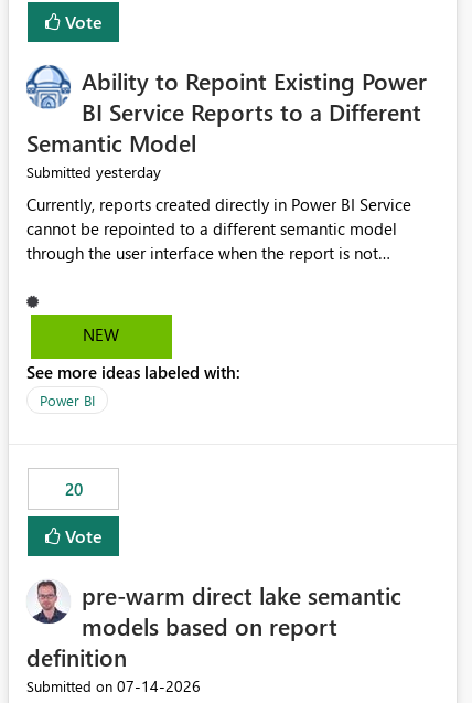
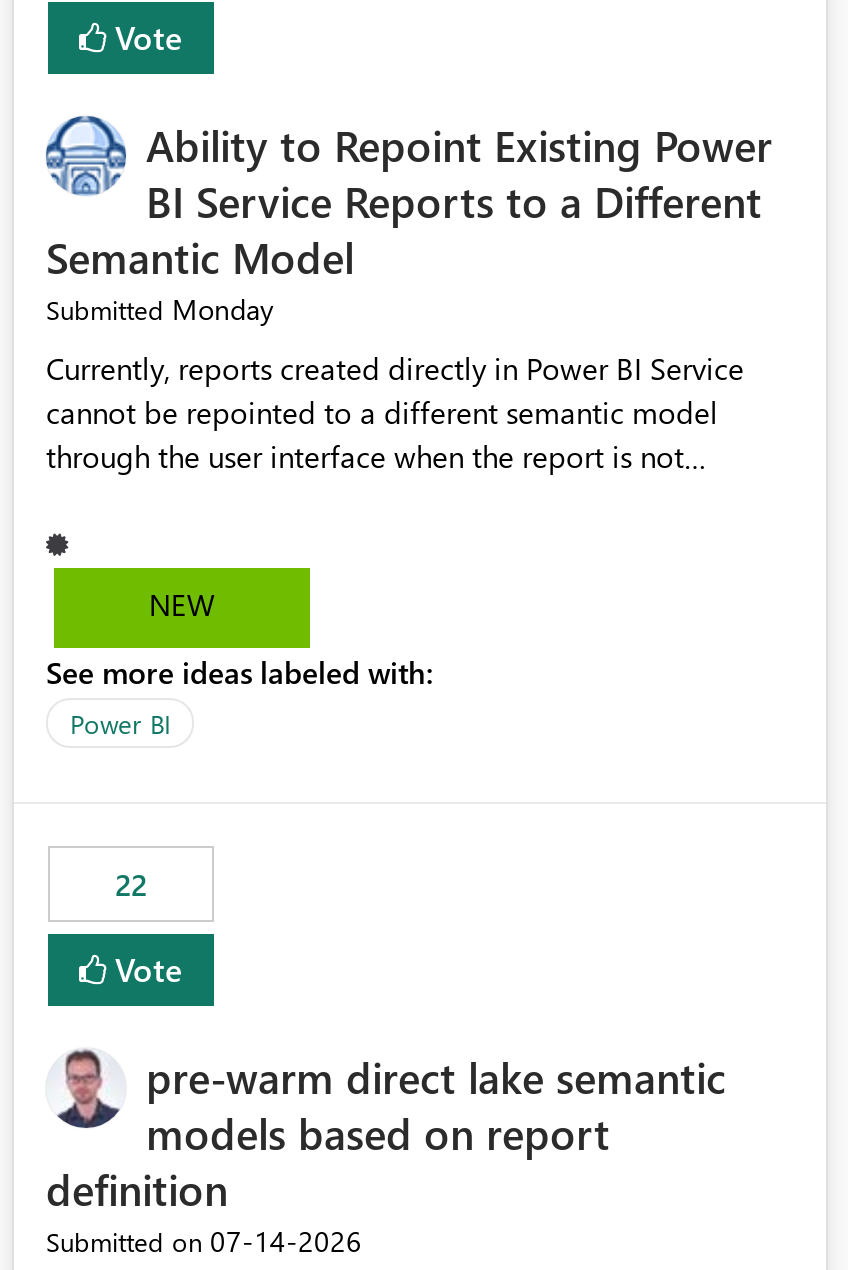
[26,162,161,183] Submitted yesterday -> [46,291,274,329] Submitted Monday
[65,478,82,500] 20 -> [115,865,147,905] 22

